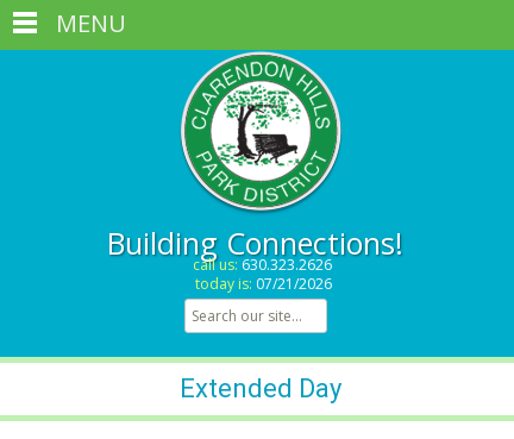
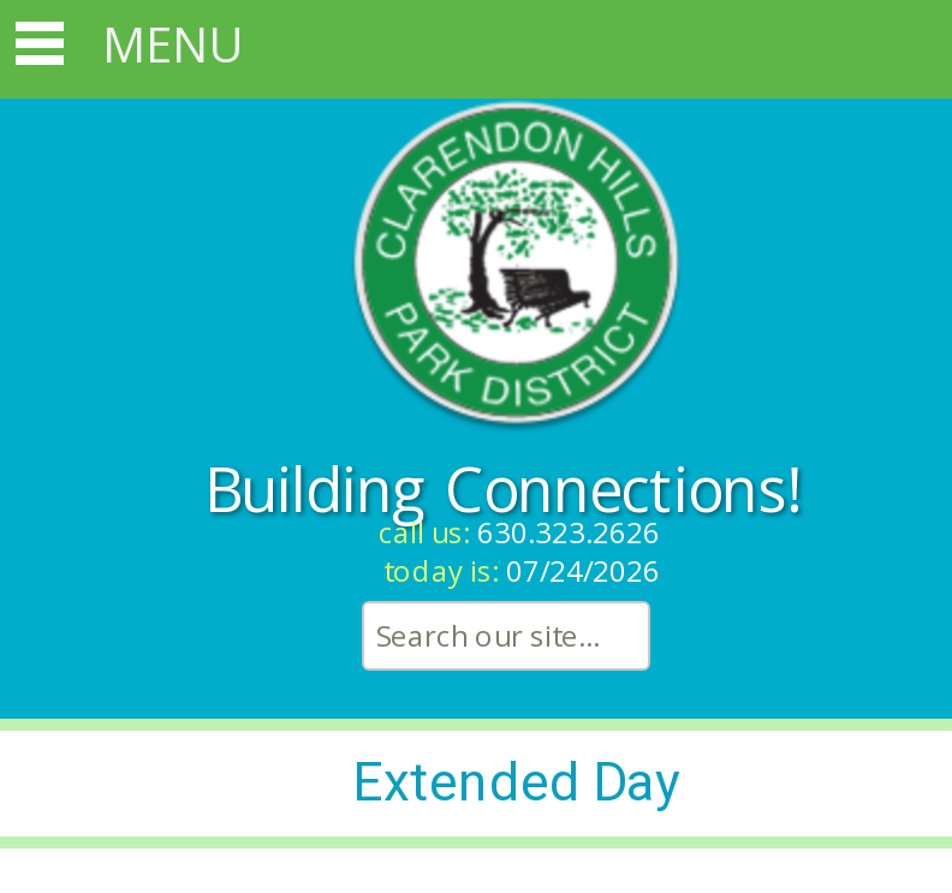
[195,274,332,294] today is: 07/21/2026 -> [383,550,660,591] today is: 07/24/2026

